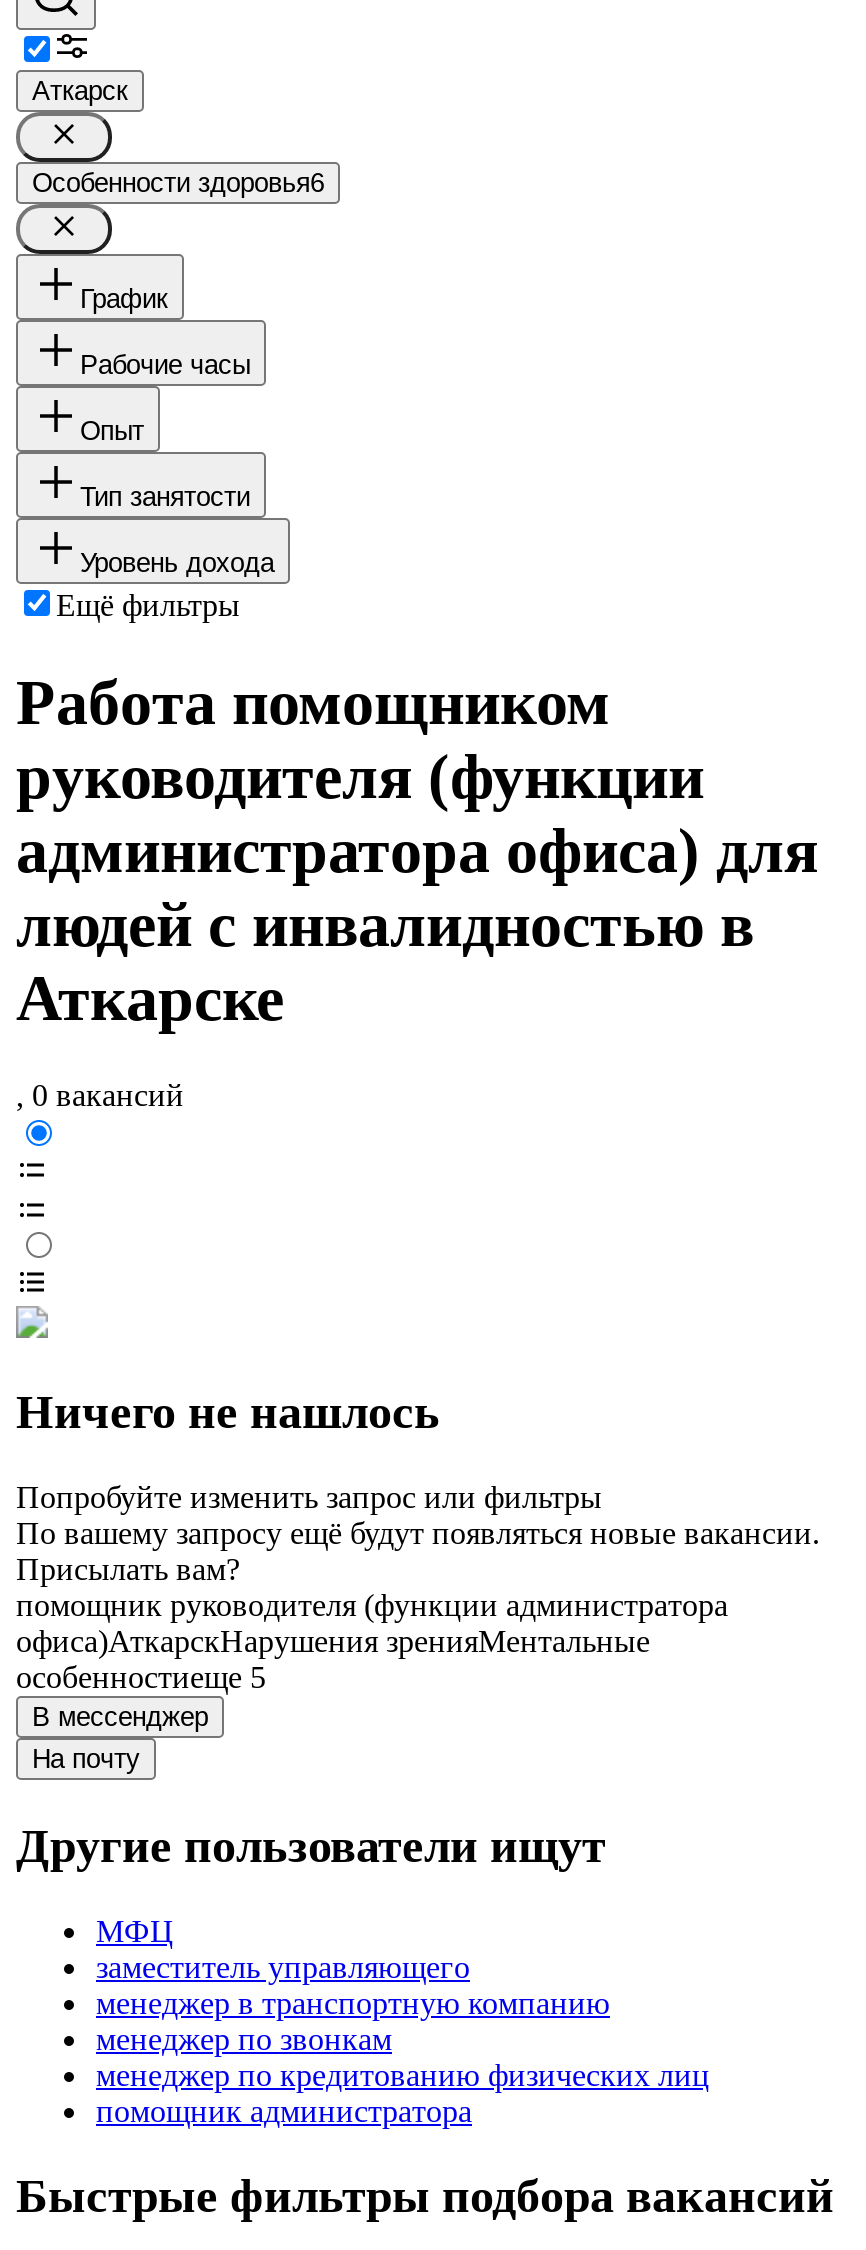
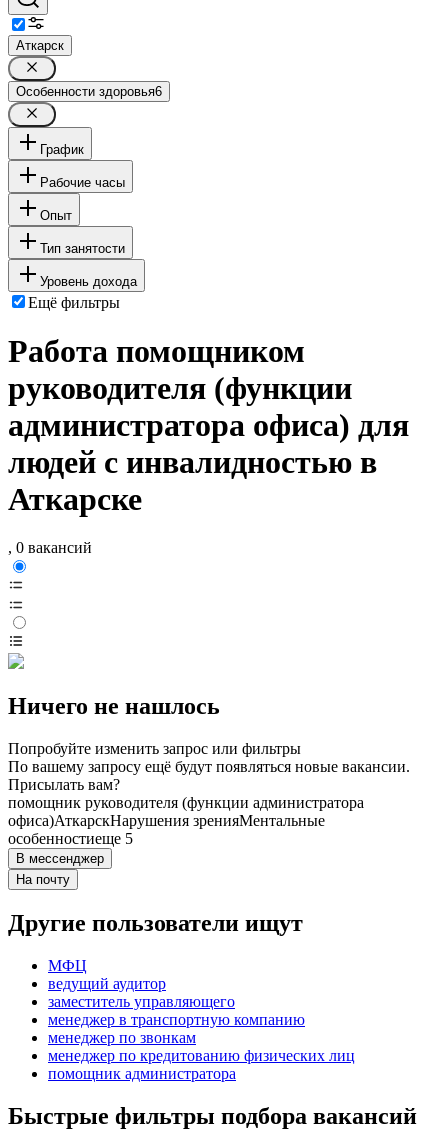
none -> [48,975,166,992] ведущий аудитор

